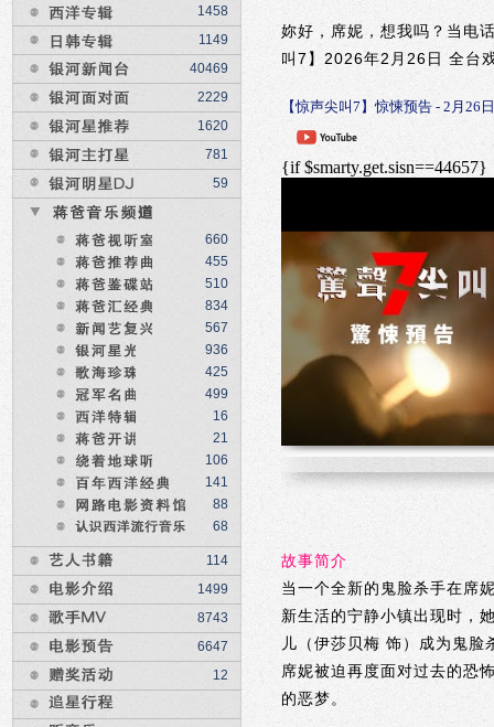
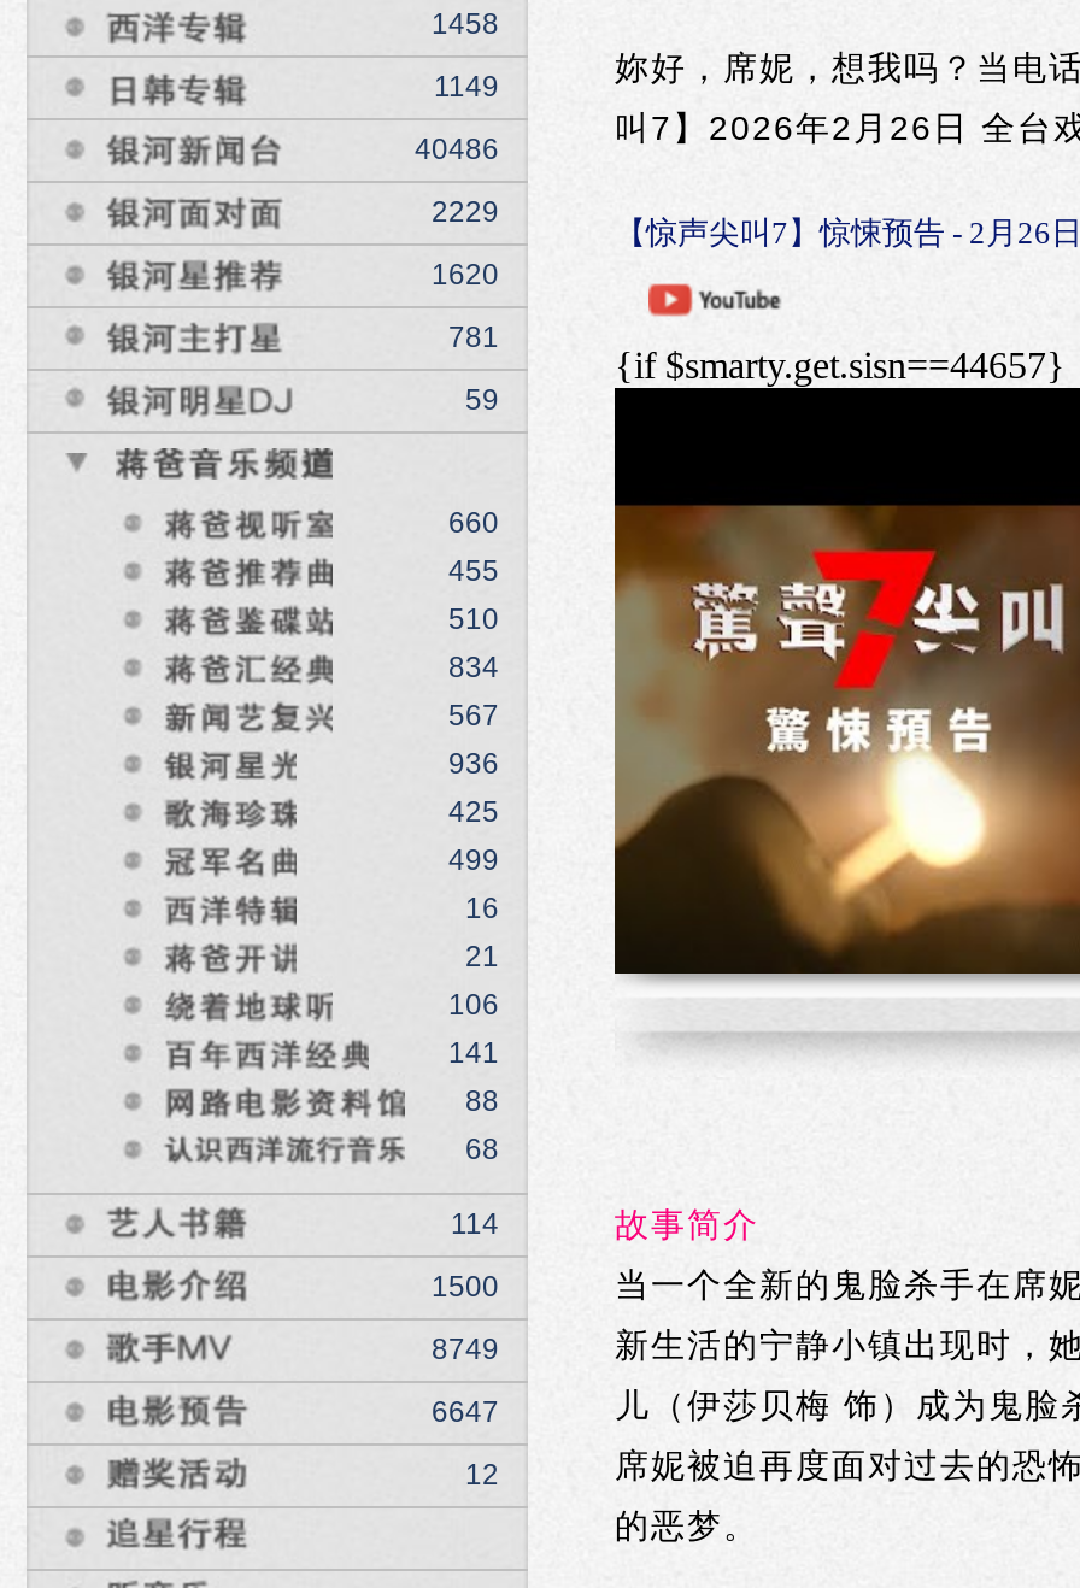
[190,61,228,76] 40469 -> [415,133,499,166] 40486
[197,581,228,597] 1499 -> [432,1270,499,1304] 1500
[197,610,228,626] 8743 -> [432,1333,499,1366] 8749

